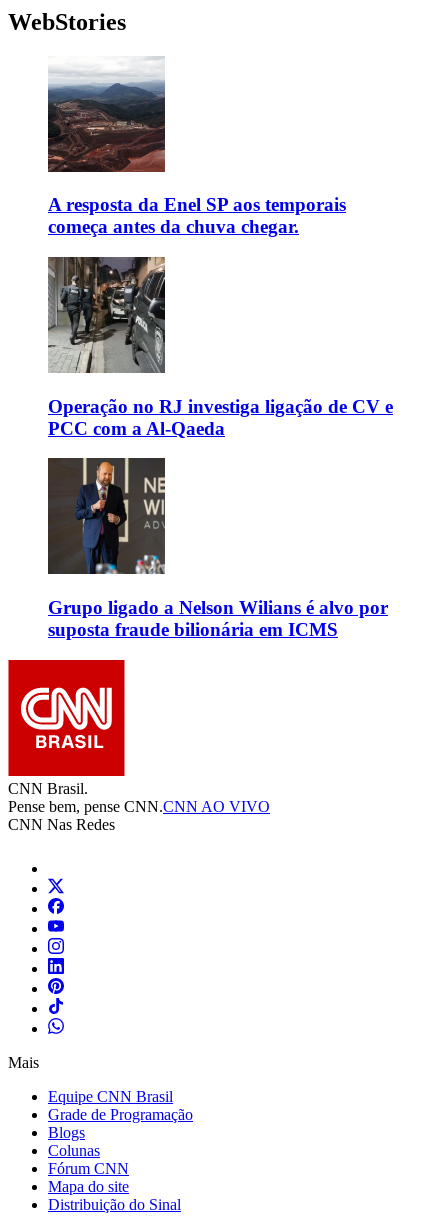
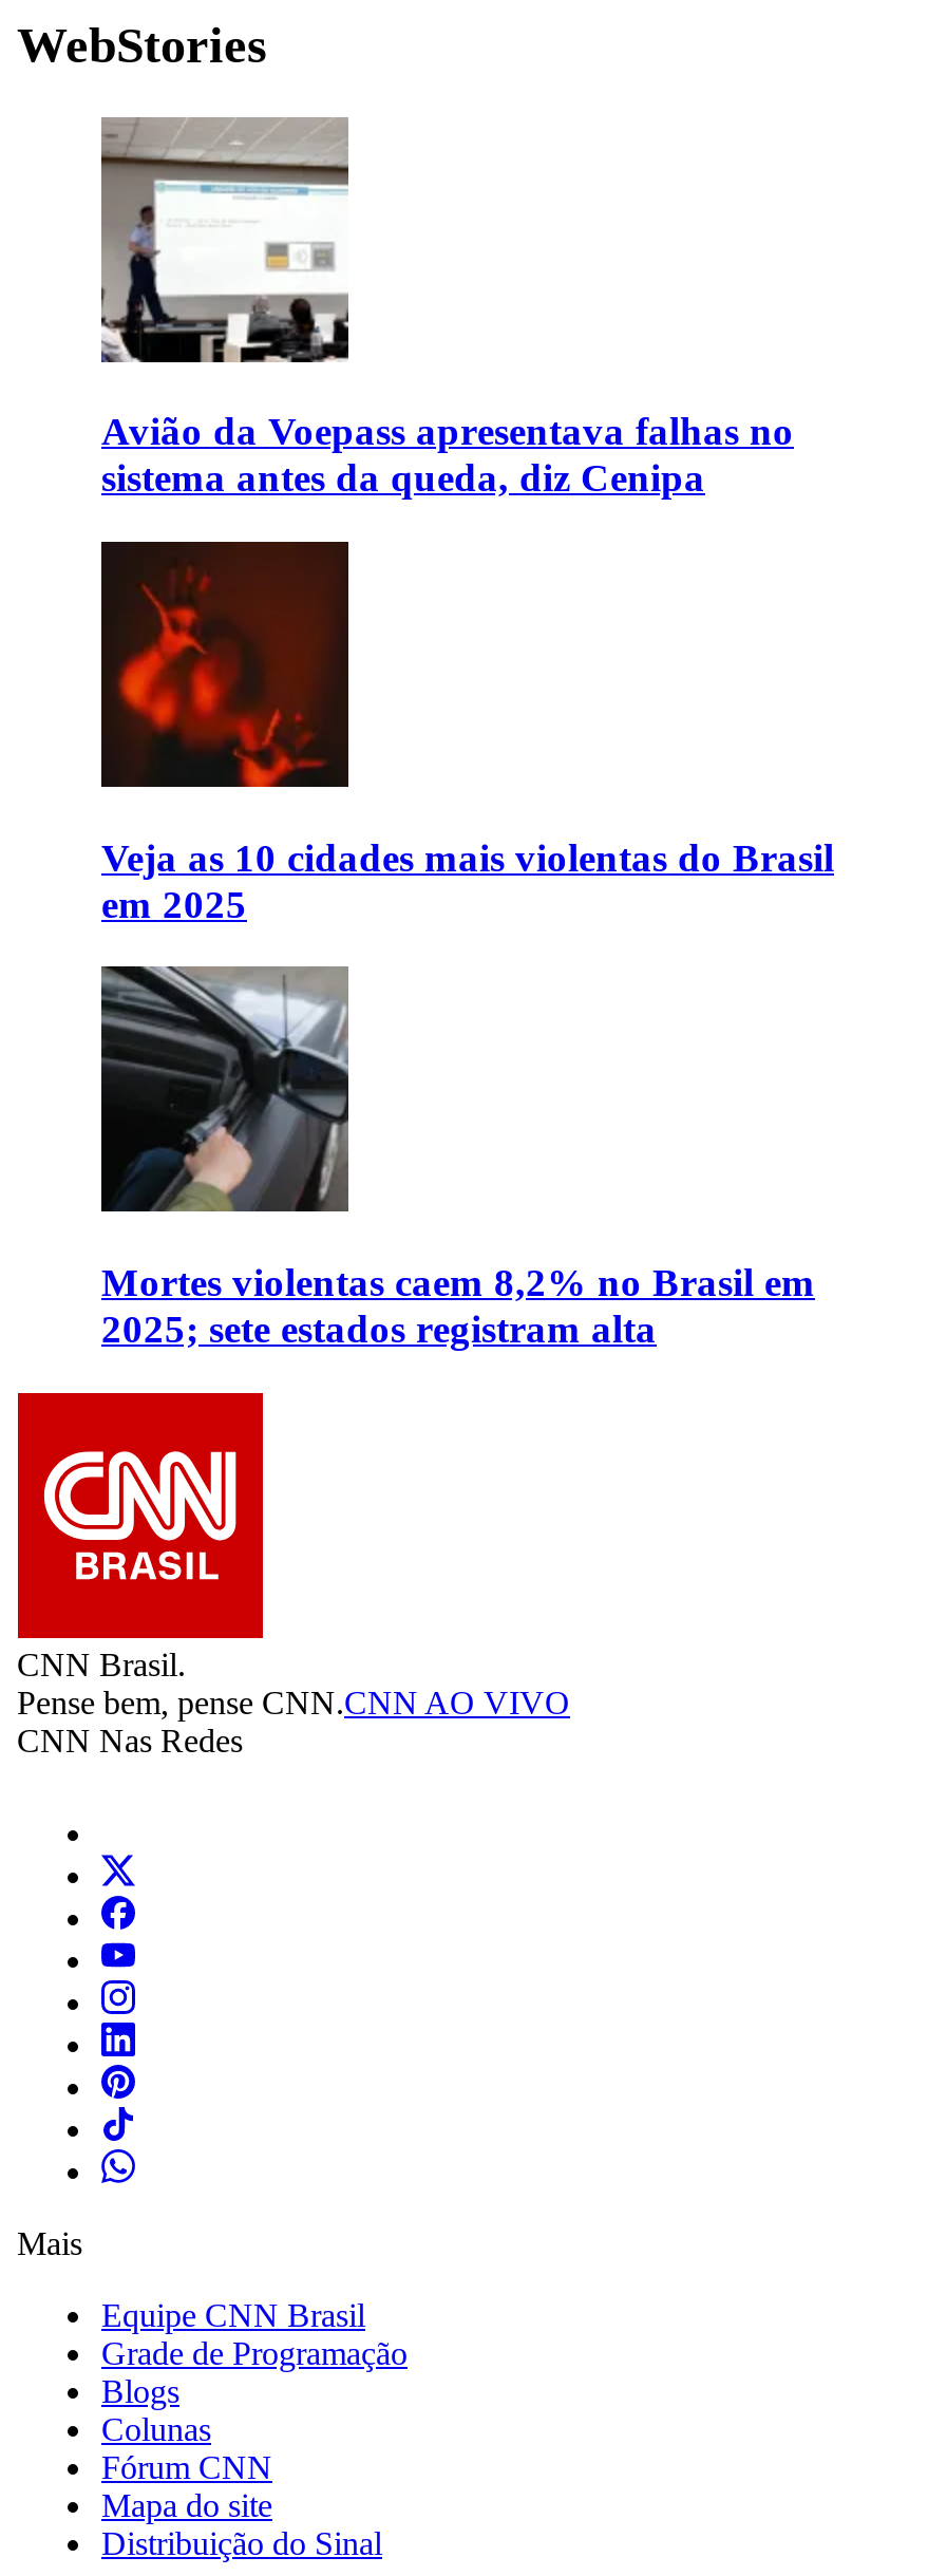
[47,56,346,237] [image] | A resposta da Enel SP aos temporais | começa antes da chuva chegar. -> [99,115,794,500] [image] | Avião da Voepass apresentava falhas no | sistema antes da queda, diz Cenipa
[48,256,393,439] [image] | Operação no RJ investiga ligação de CV e | PCC com a Al-Qaeda -> [99,540,834,926] [image] | Veja as 10 cidades mais violentas do Brasil | em 2025
[48,458,388,640] [image] | Grupo ligado a Nelson Wilians é alvo por | suposta fraude bilionária em ICMS -> [101,966,815,1351] [image] | Mortes violentas caem 8,2% no Brasil em | 2025; sete estados registram alta

